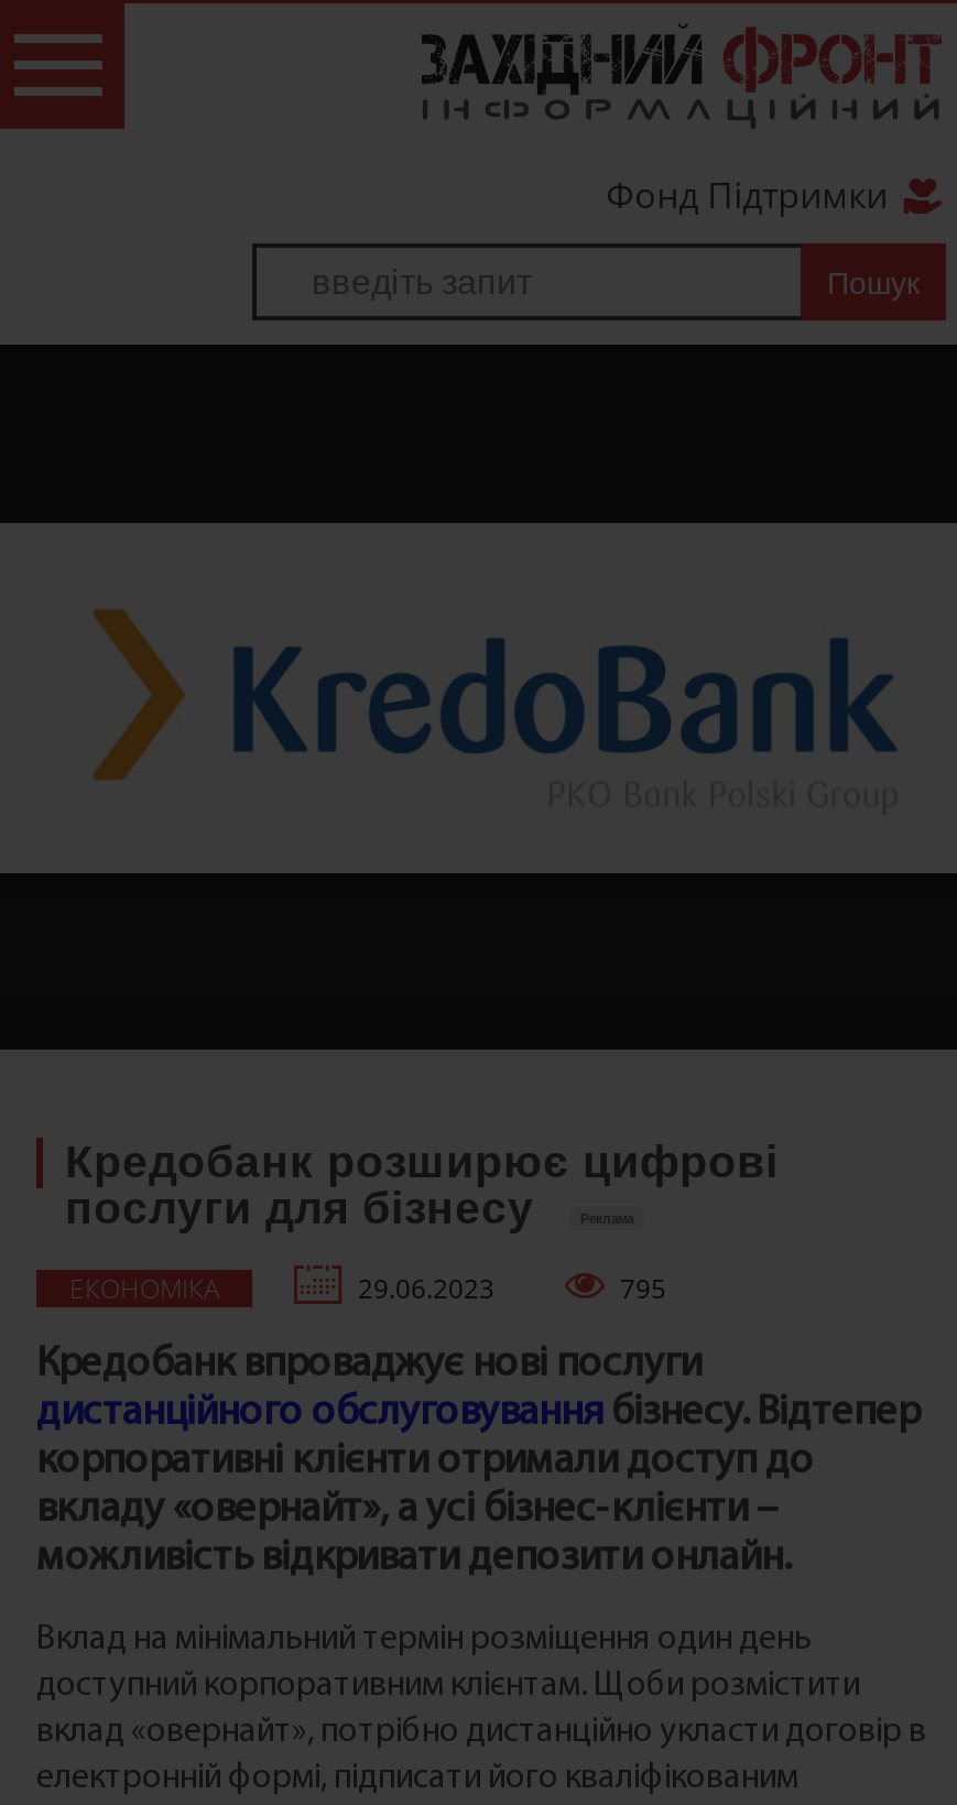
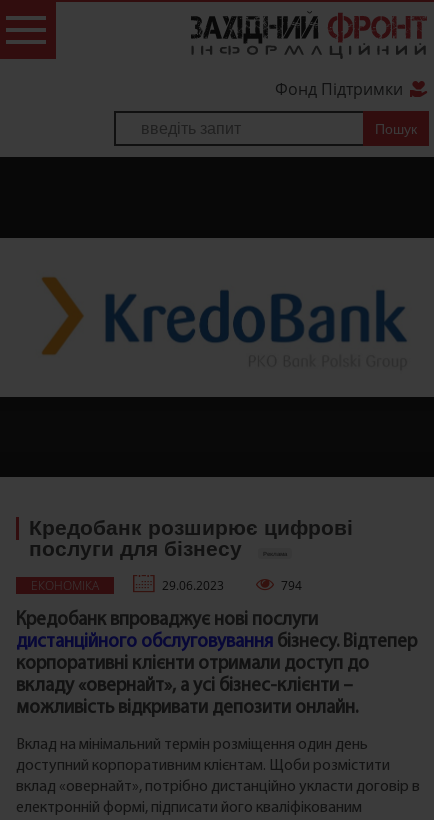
[620,1270,666,1307] 795 -> [281,577,302,594] 794

